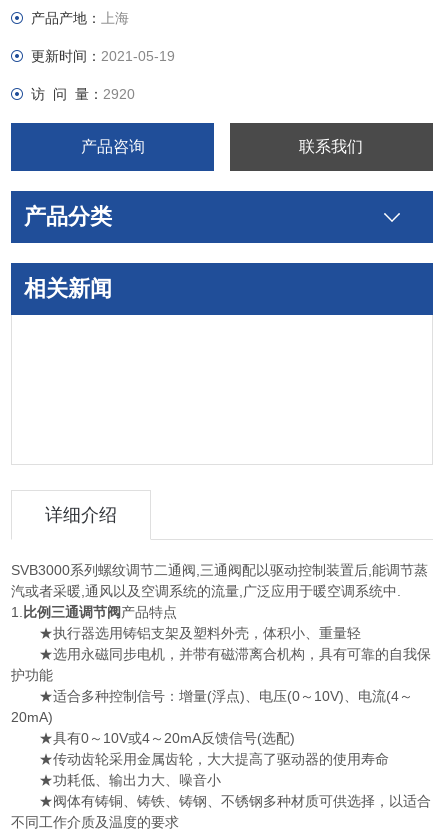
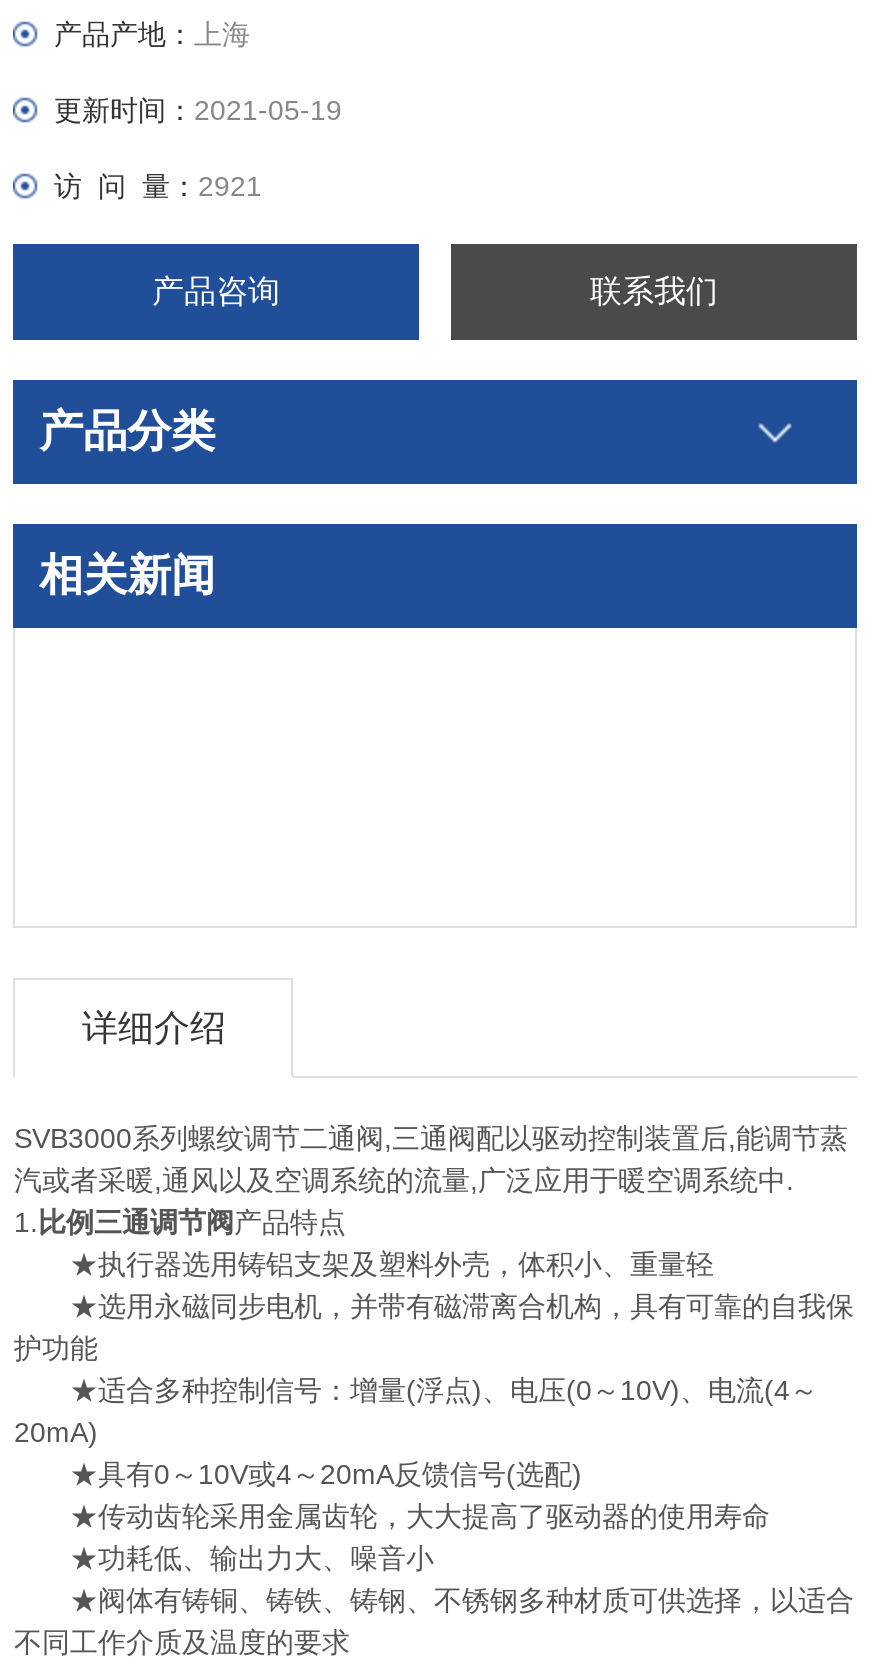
[31,86,135,102] 访 问 量：2920 -> [54,170,262,202] 访 问 量：2921

